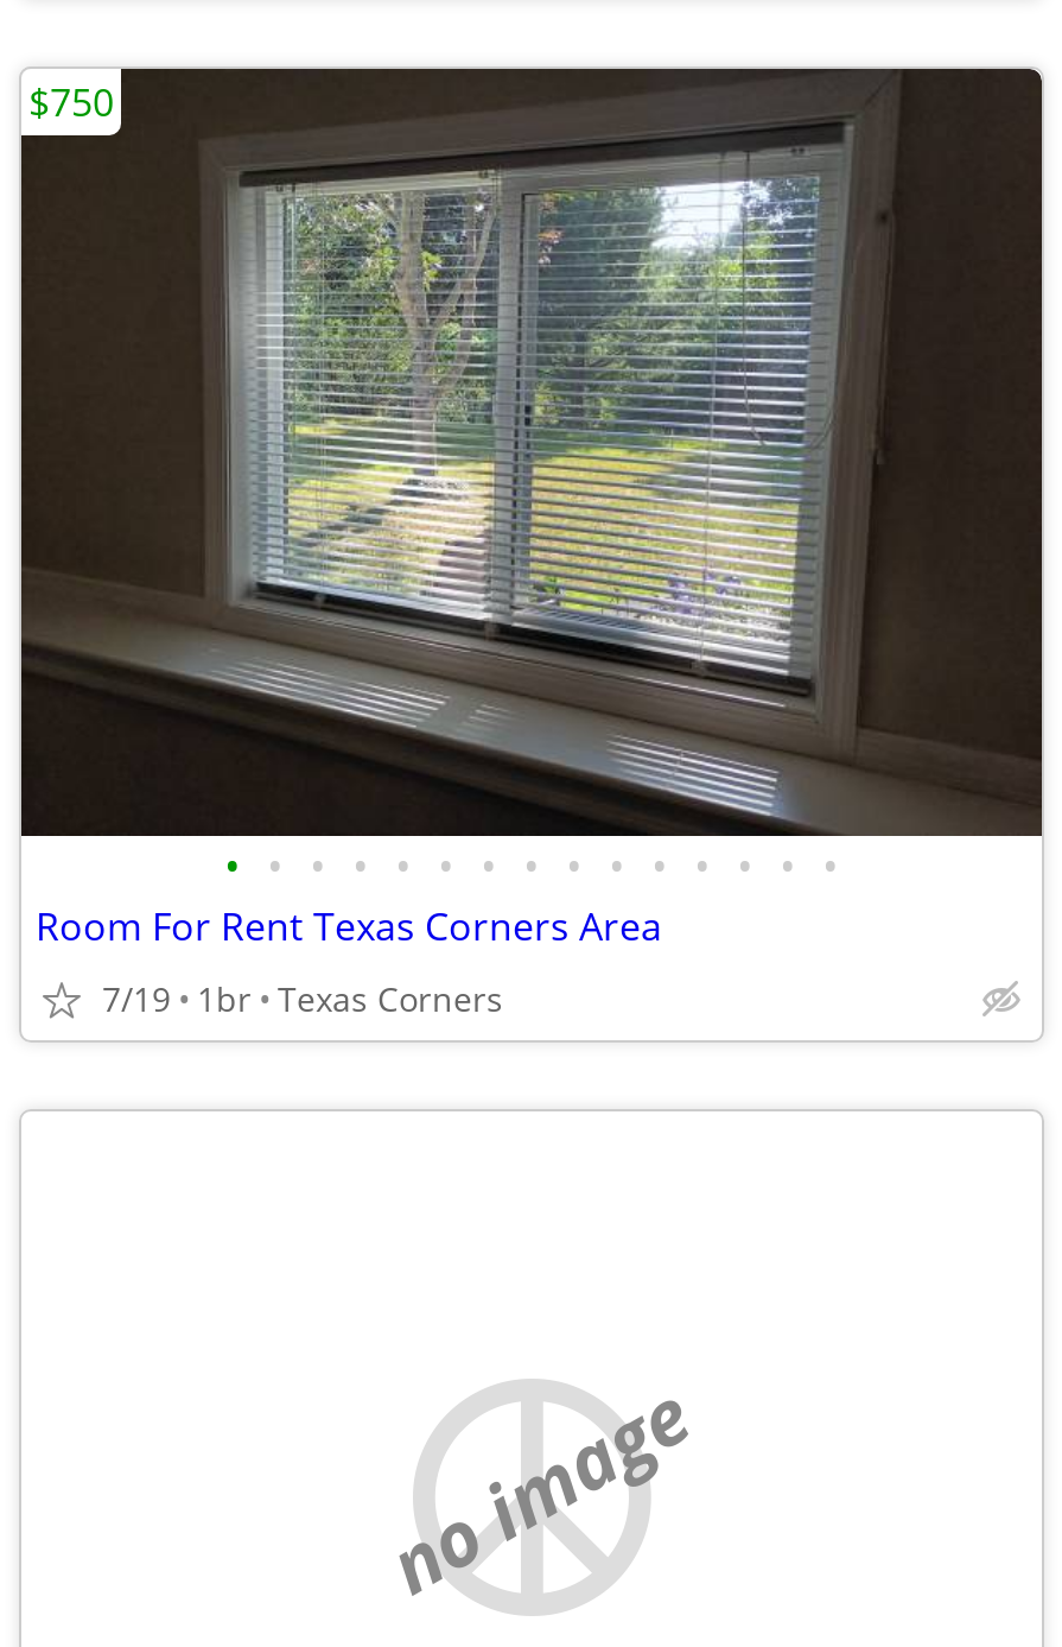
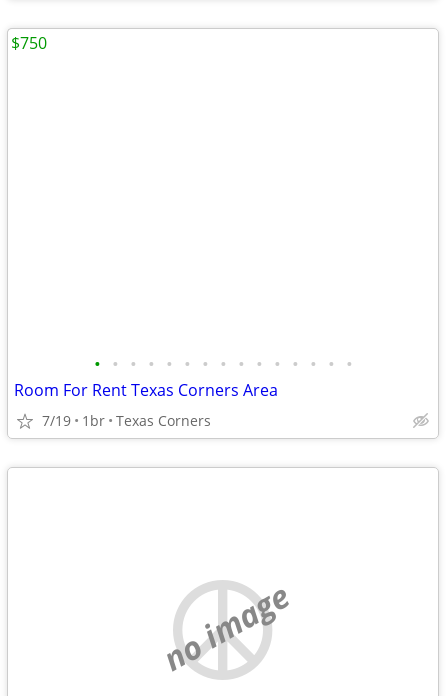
[19,66,1044,838] [image] -> none

